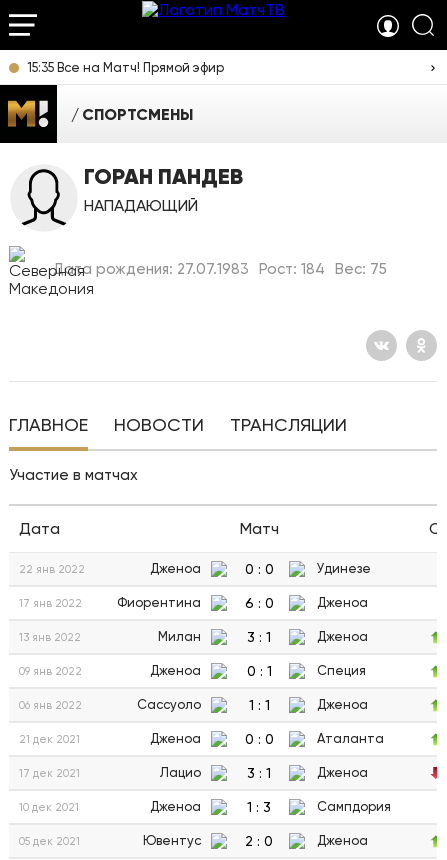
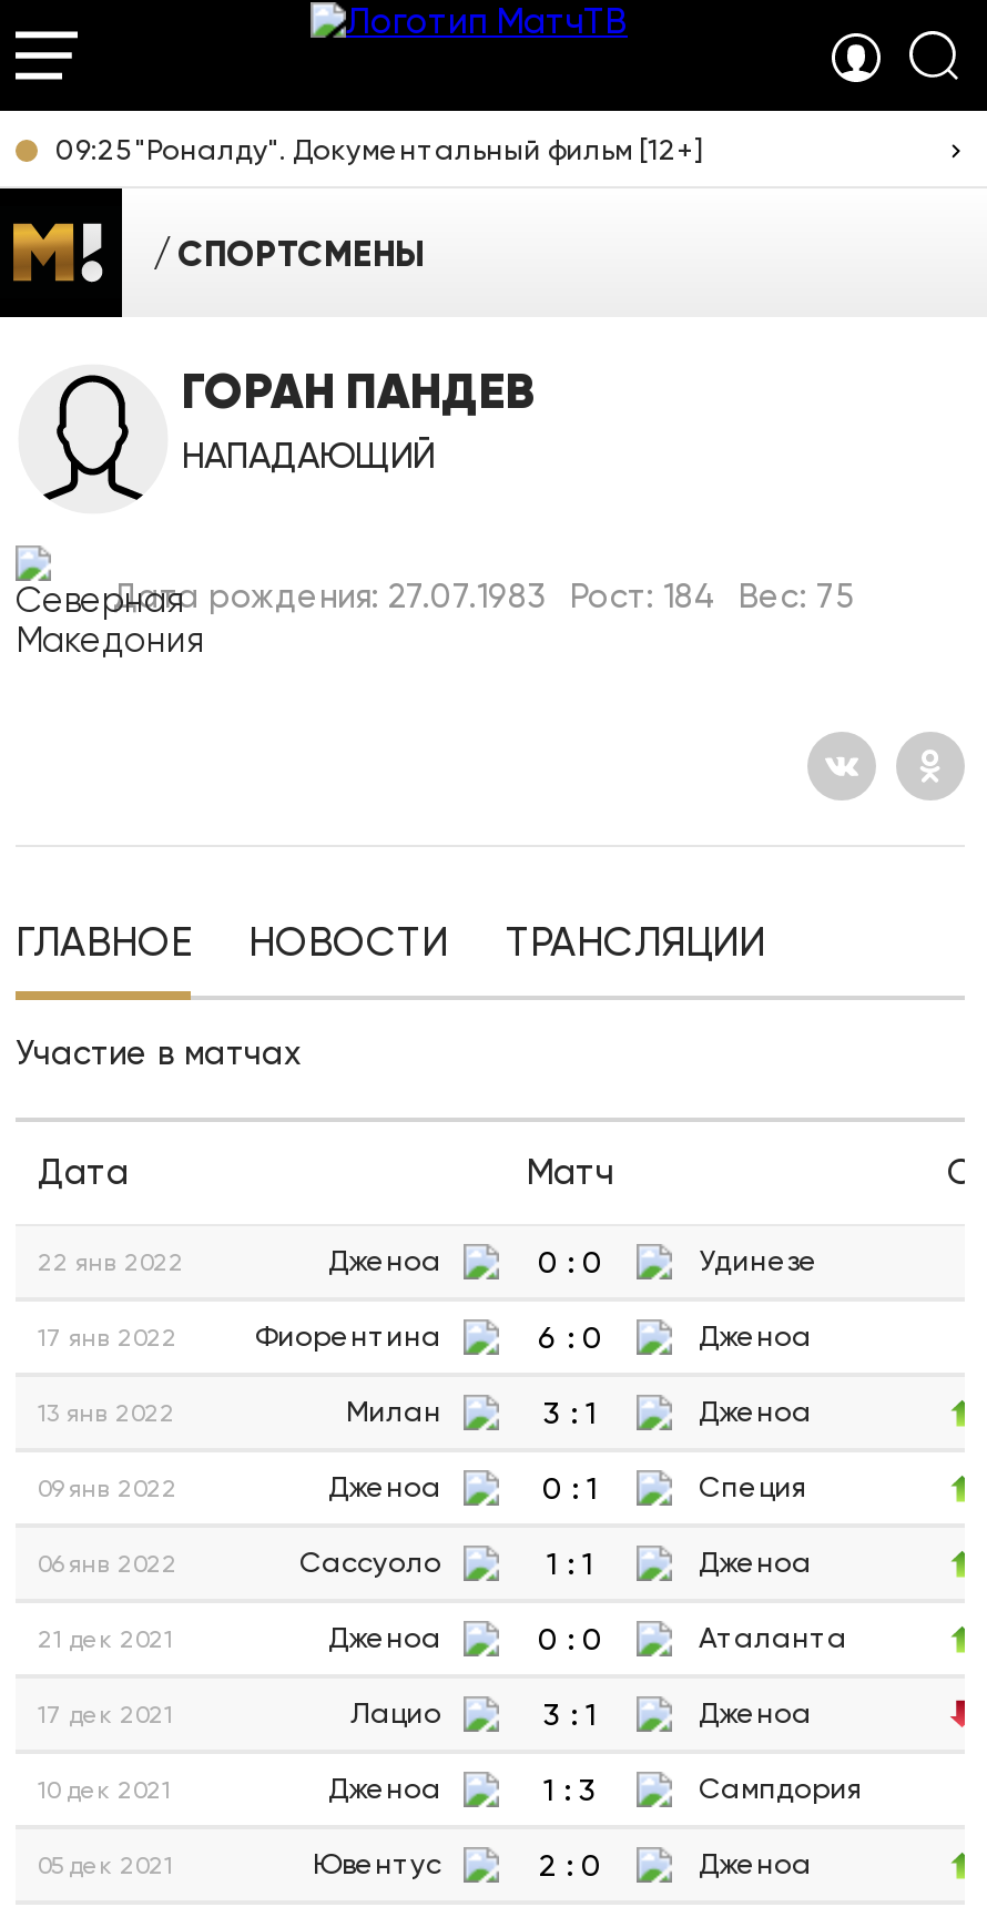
[27,60,224,75] 15:35 Все на Матч! Прямой эфир -> [55,133,703,166] 09:25 "Роналду". Документальный фильм [12+]

